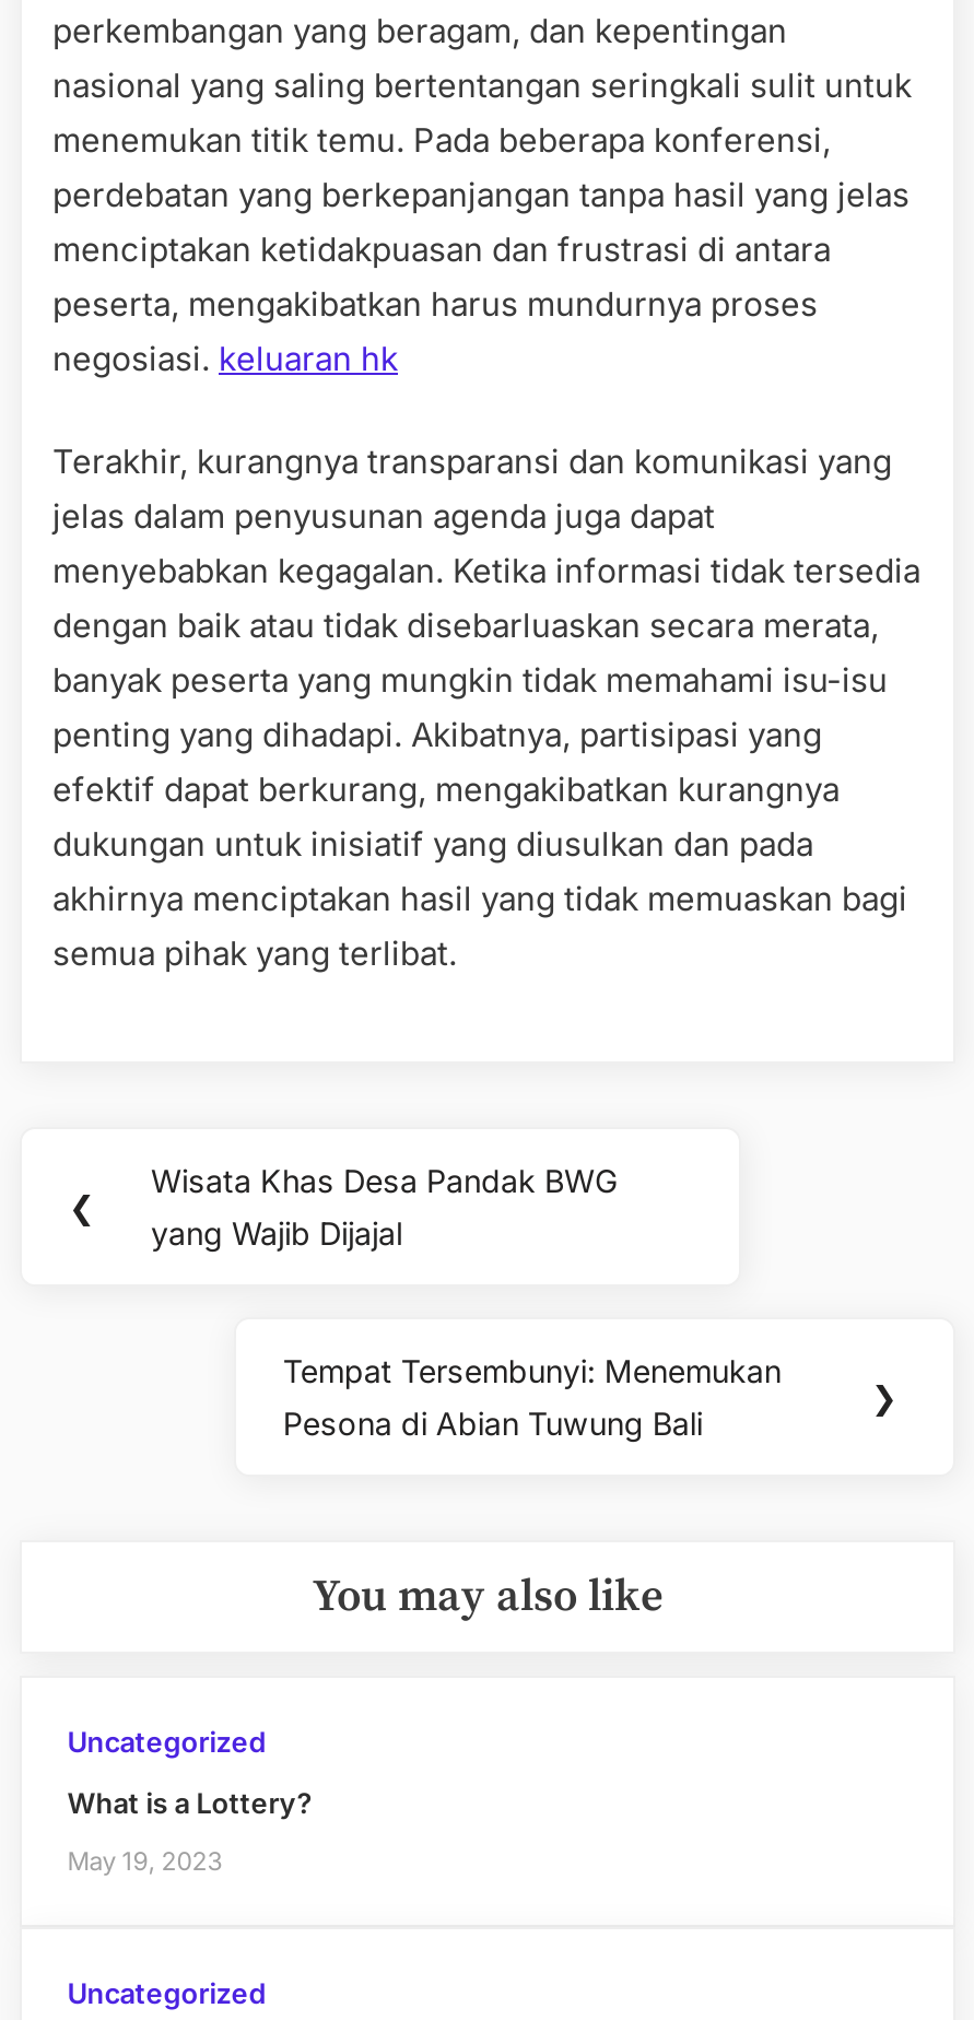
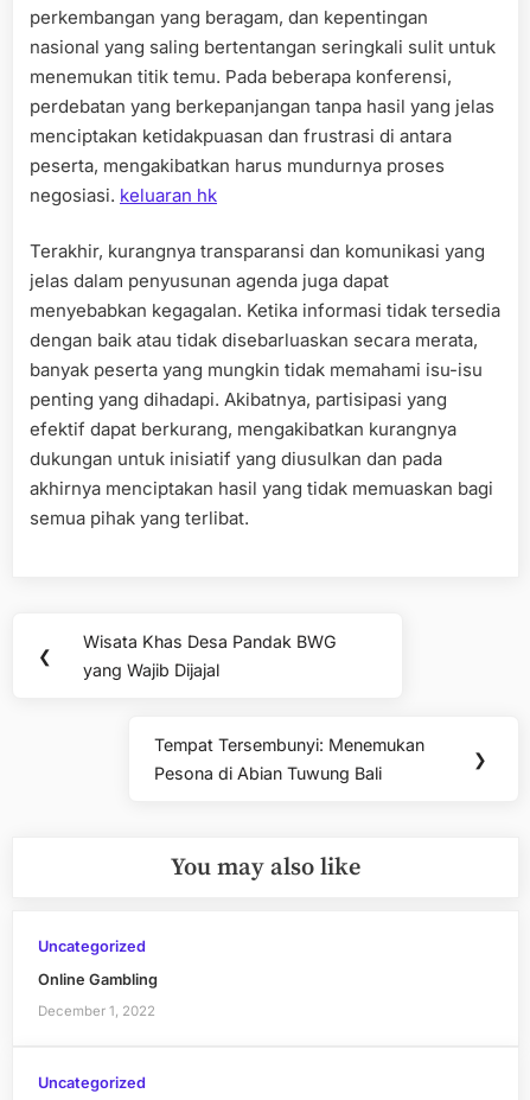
[67,1787,312,1820] What is a Lottery? -> [38,971,157,988] Online Gambling
[67,1845,223,1876] May 19, 2023 -> [38,1002,155,1019] December 1, 2022

